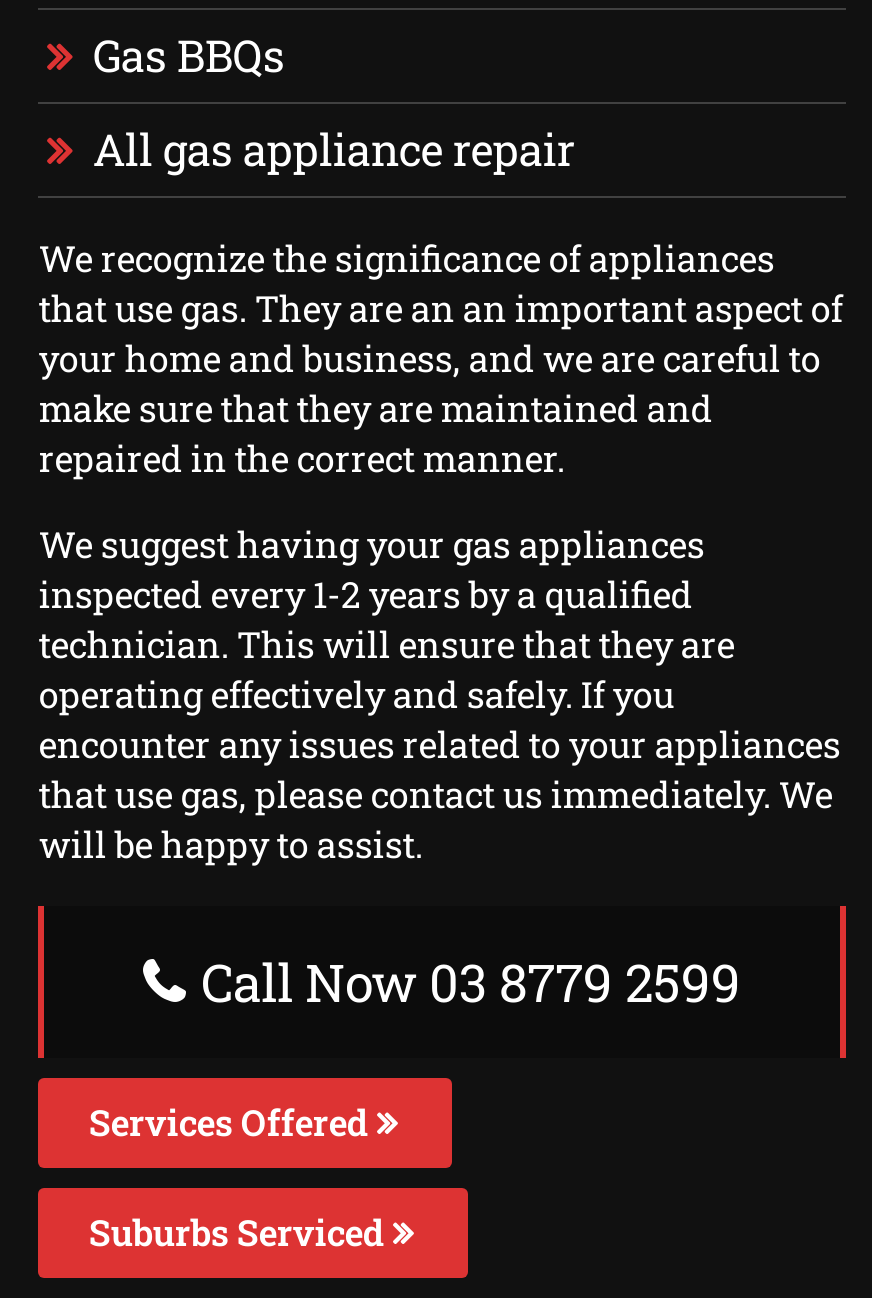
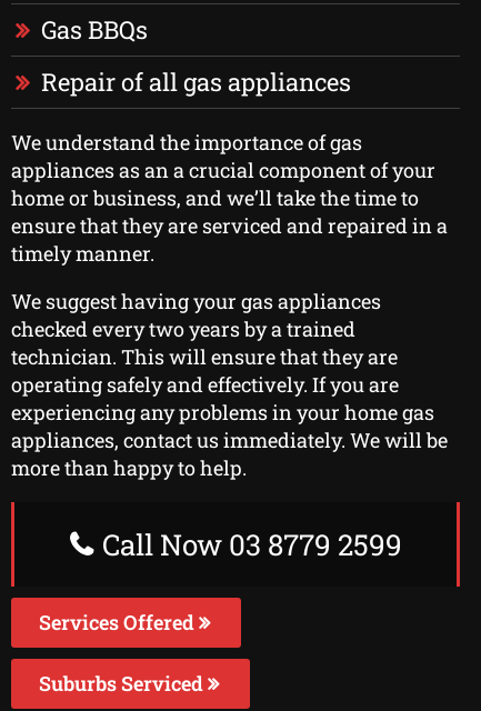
[93,120,575,178] All gas appliance repair -> [42,66,351,98] Repair of all gas appliances
[39,234,843,482] We recognize the significance of appliances | that use gas. They are an an important aspect of | your home and business, and we are careful to | make sure that they are maintained and | repaired in the correct manner. -> [12,129,448,267] We understand the importance of gas | appliances as an a crucial component of your | home or business, and we’ll take the time to | ensure that they are serviced and repaired in a | timely manner.
[39,570,693,618] inspected every 1-2 years by a qualified -> [12,316,356,342] checked every two years by a trained
[39,670,841,868] operating effectively and safely. If you | encounter any issues related to your appliances | that use gas, please contact us immediately. We | will be happy to assist. -> [12,371,448,481] operating safely and effectively. If you are | experiencing any problems in your home gas | appliances, contact us immediately. We will be | more than happy to help.

